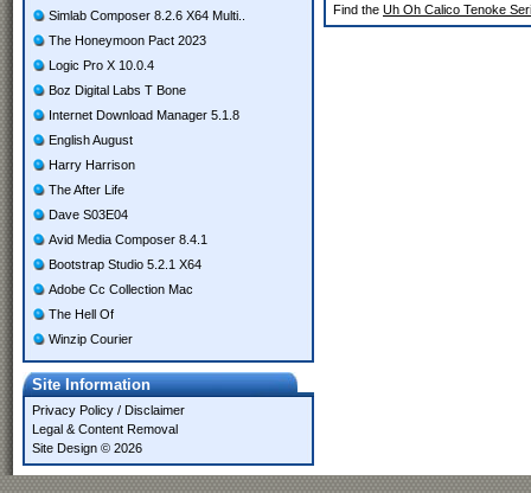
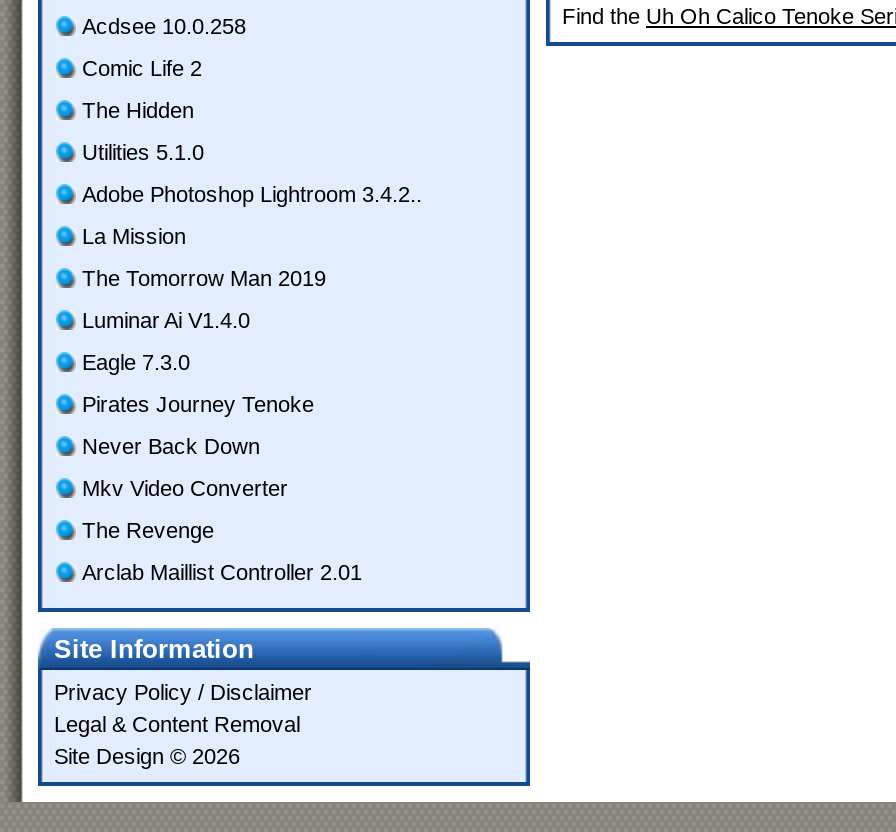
[49,8,245,23] Simlab Composer 8.2.6 X64 Multi.. -> [82,14,246,38] Acdsee 10.0.258
[49,33,206,47] The Honeymoon Pact 2023 -> [82,56,202,80] Comic Life 2
[49,58,154,72] Logic Pro X 10.0.4 -> [82,98,194,122] The Hidden
[49,83,186,97] Boz Digital Labs T Bone -> [82,140,204,164] Utilities 5.1.0
[49,108,239,122] Internet Download Manager 5.1.8 -> [82,182,422,206] Adobe Photoshop Lightroom 3.4.2..
[49,133,133,147] English August -> [82,224,186,248] La Mission
[49,158,135,172] Harry Harrison -> [82,266,326,290] The Tomorrow Man 2019
[49,183,124,197] The After Life -> [82,308,250,332] Luminar Ai V1.4.0
[49,207,128,222] Dave S03E04 -> [82,350,190,374] Eagle 7.3.0
[49,232,207,246] Avid Media Composer 8.4.1 -> [82,392,314,416] Pirates Journey Tenoke
[49,257,201,271] Bootstrap Studio 5.2.1 X64 -> [82,434,260,458] Never Back Down
[49,282,193,296] Adobe Cc Collection Mac -> [82,476,288,500] Mkv Video Converter
[49,307,114,321] The Hell Of -> [82,518,214,542] The Revenge
[49,332,133,346] Winzip Courier -> [82,560,362,584] Arclab Maillist Controller 2.01

